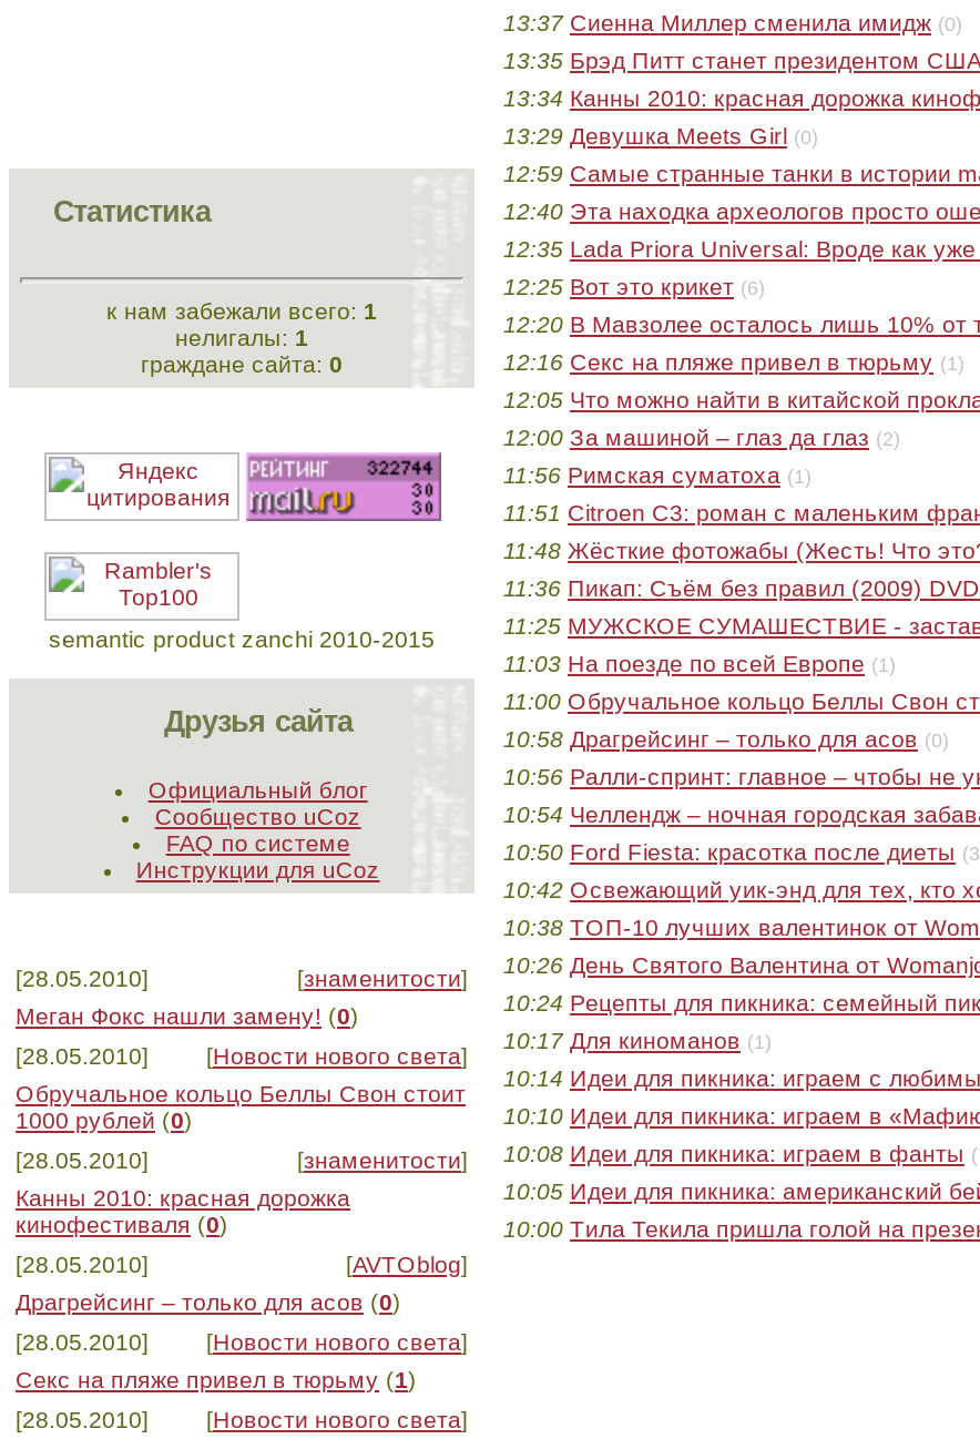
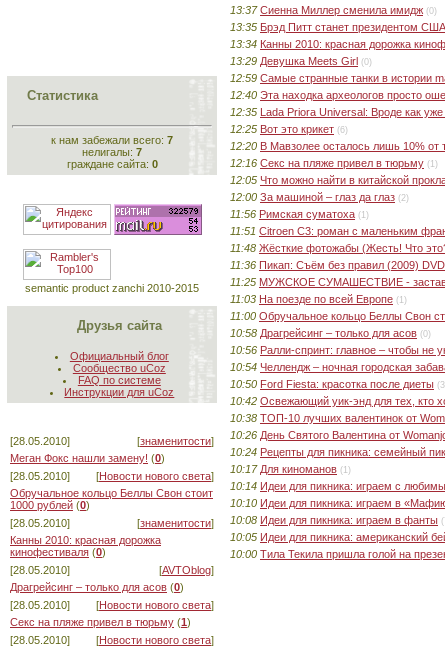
[106,296,377,323] к нам забежали всего: 1 -> [51,134,173,146] к нам забежали всего: 7
[175,323,308,350] нелигалы: 1 -> [82,146,142,158] нелигалы: 7

